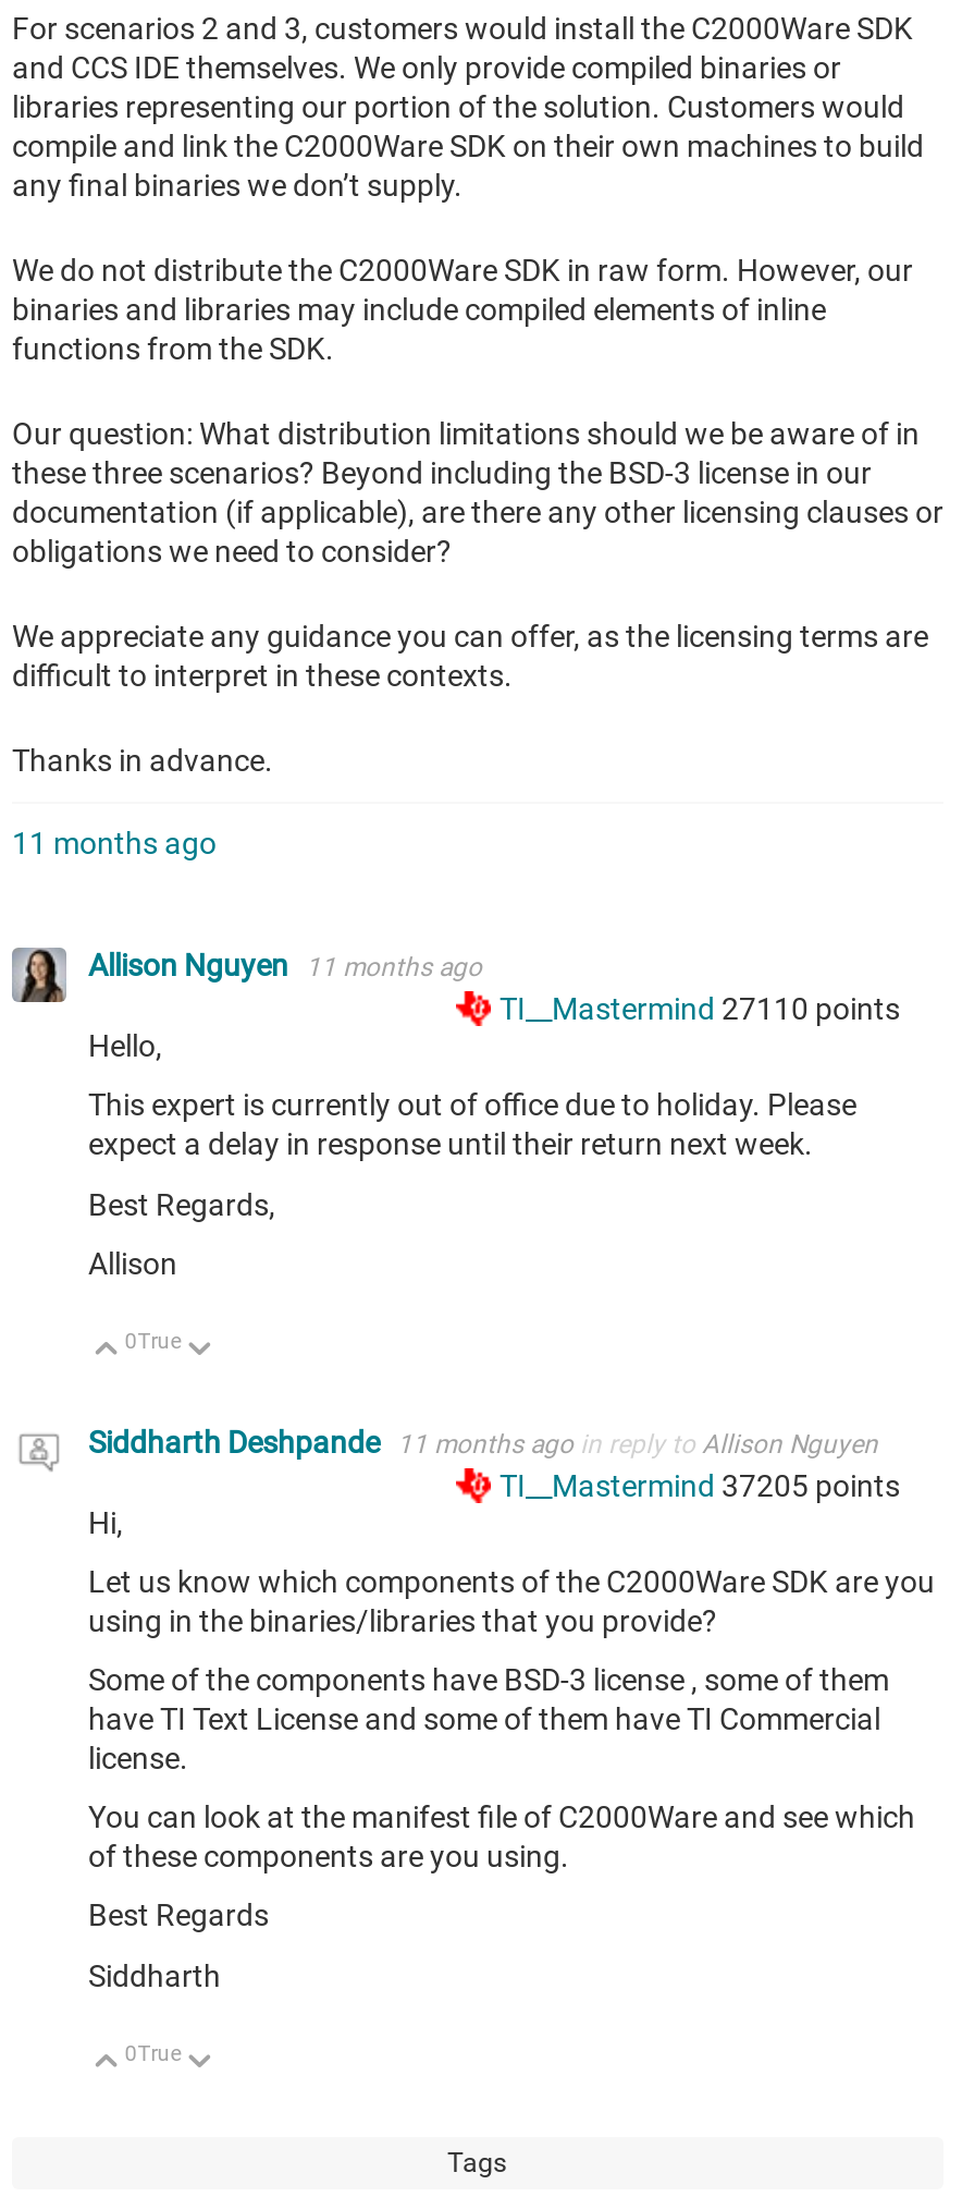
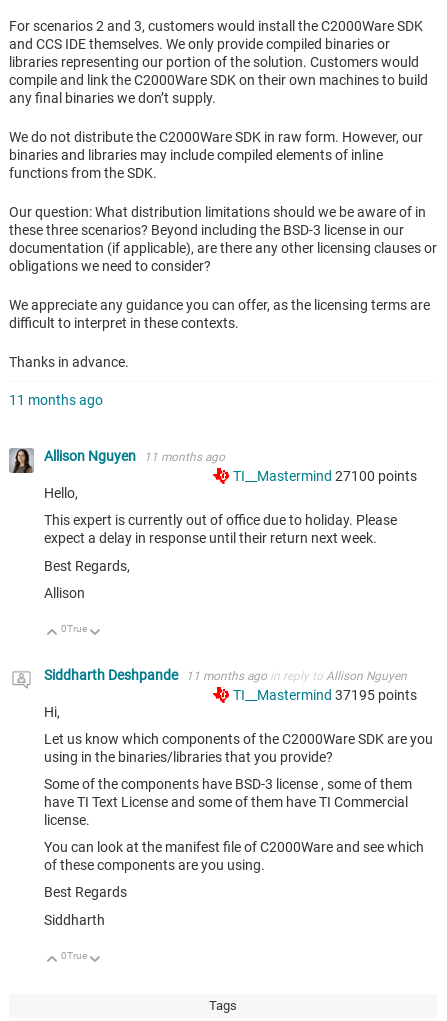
[499,992,900,1027] TI__Mastermind 27110 points -> [233,468,417,484] TI__Mastermind 27100 points
[499,1468,900,1503] TI__Mastermind 37205 points -> [233,687,417,703] TI__Mastermind 37195 points

